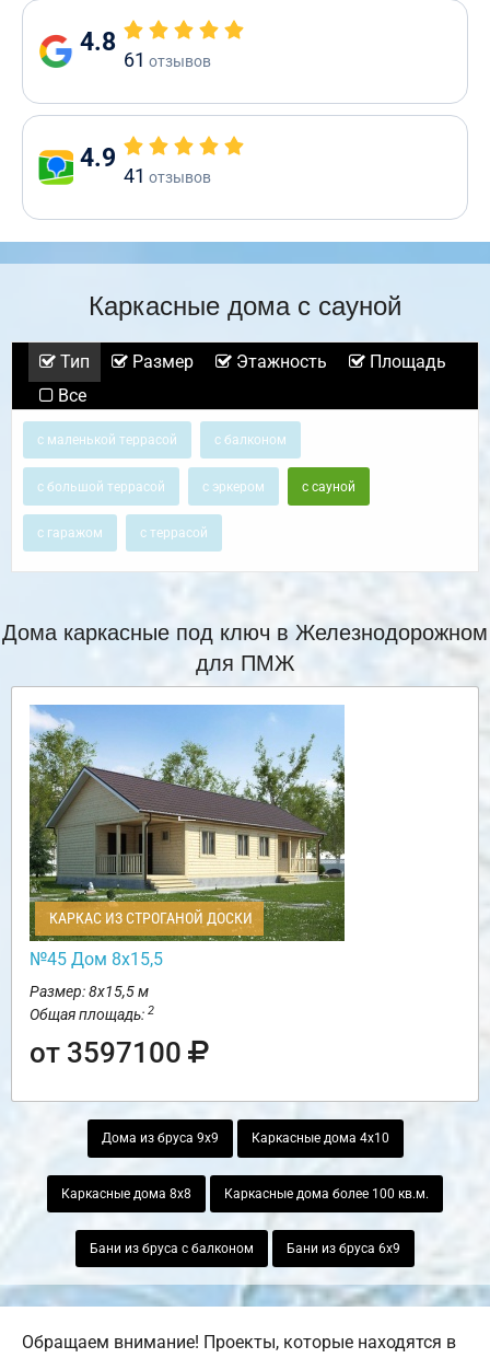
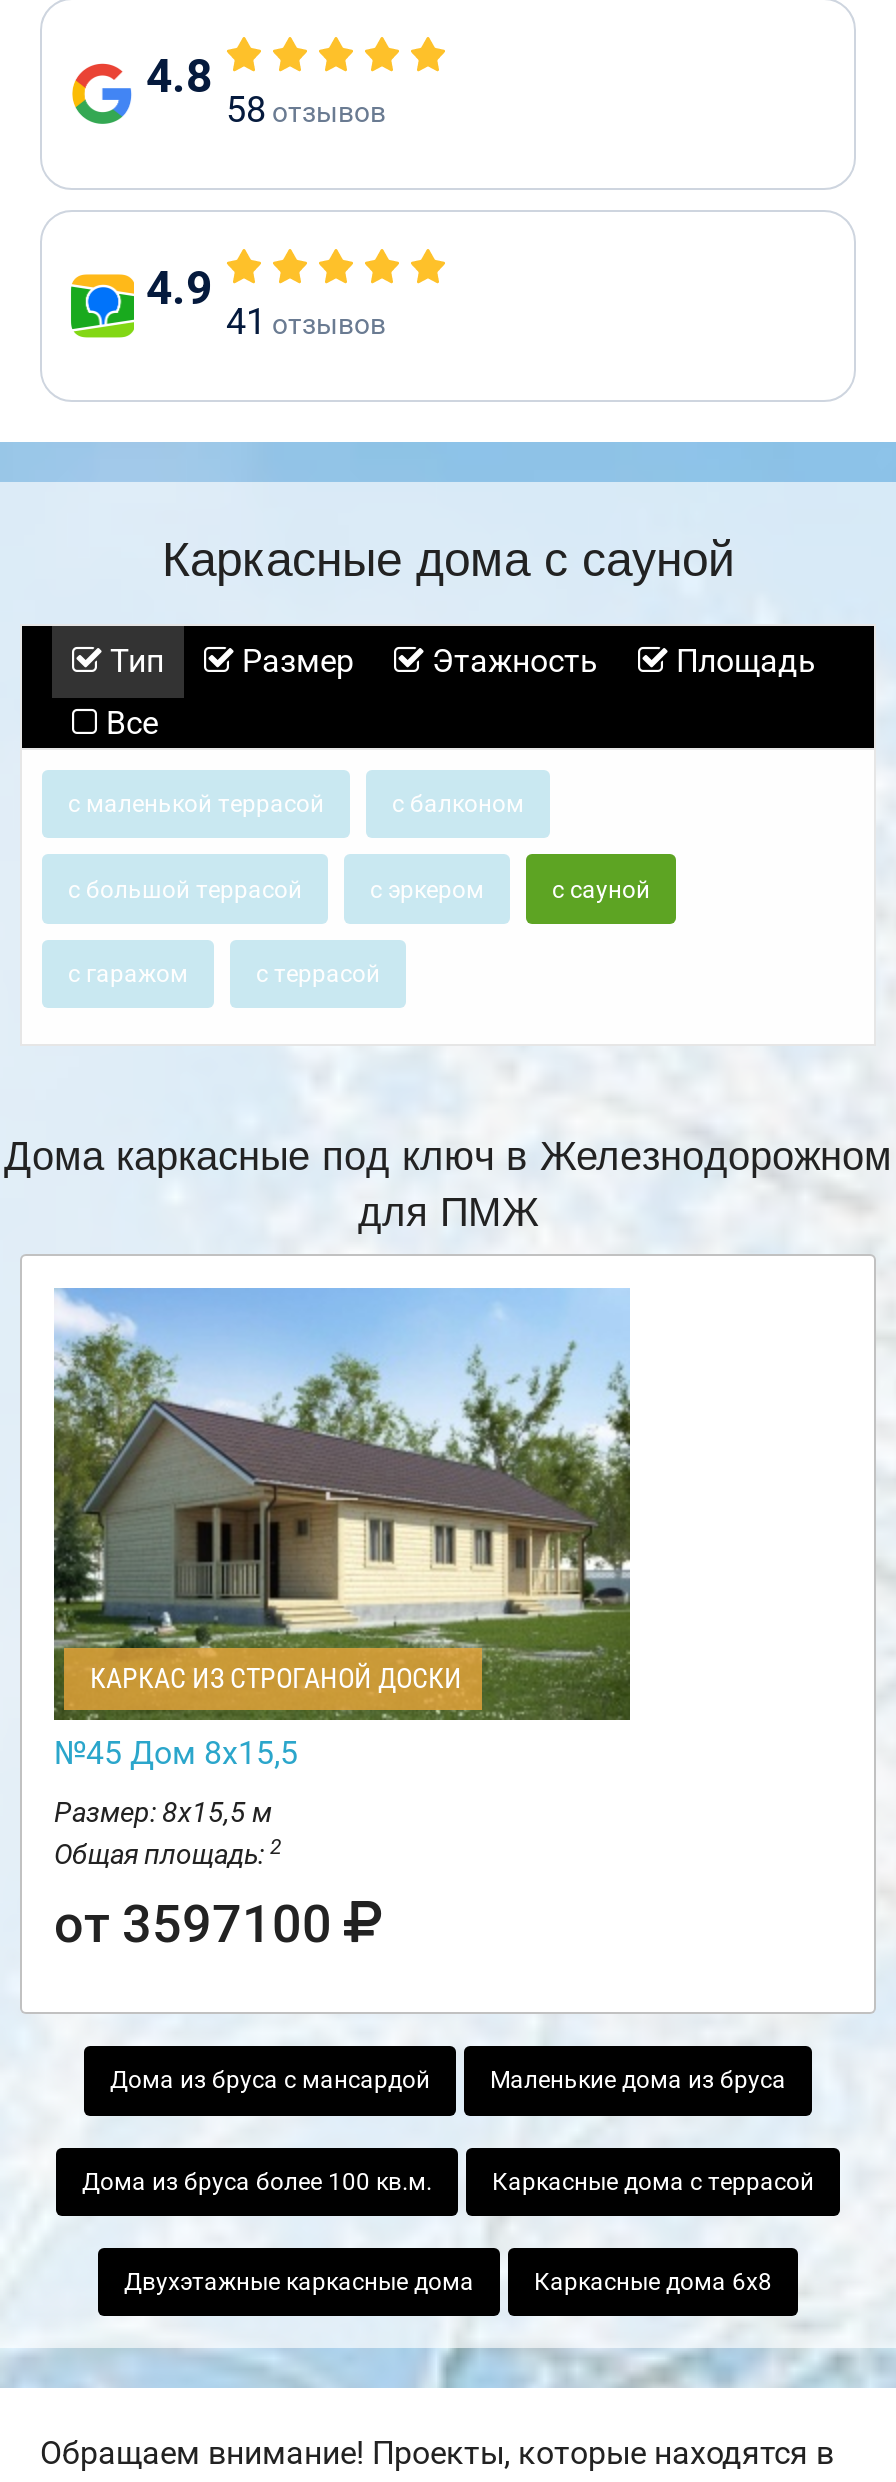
[124,48,211,71] 61 отзывов -> [226,88,386,130] 58 отзывов
[101,1131,389,1146] Дома из бруса 9х9 | Каркасные дома 4х10 -> [110,2067,786,2095] Дома из бруса с мансардой | Маленькие дома из бруса
[61,1186,429,1201] Каркасные дома 8х8 | Каркасные дома более 100 кв.м. -> [82,2167,814,2195] Дома из бруса более 100 кв.м. | Каркасные дома с террасой
[90,1241,400,1256] Бани из бруса с балконом | Бани из бруса 6х9 -> [124,2268,772,2296] Двухэтажные каркасные дома | Каркасные дома 6х8

